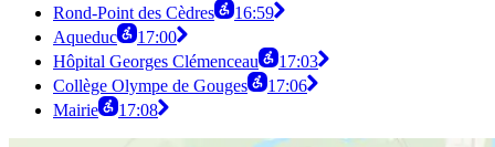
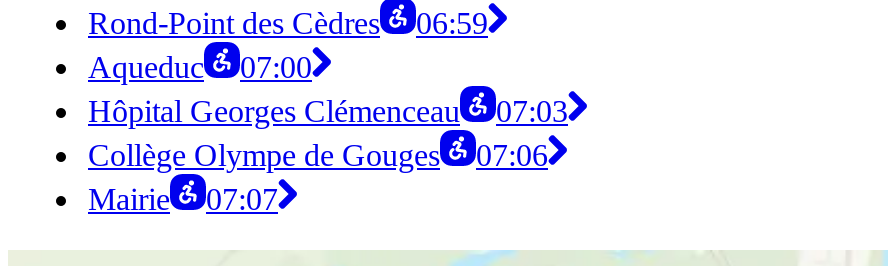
[53,4,274,22] Rond-Point des Cèdres 16:59 -> [88,6,488,40] Rond-Point des Cèdres 06:59
[53,28,177,47] Aqueduc 17:00 -> [88,50,312,84] Aqueduc 07:00
[53,52,318,71] Hôpital Georges Clémenceau 17:03 -> [88,94,568,128] Hôpital Georges Clémenceau 07:03
[53,76,307,95] Collège Olympe de Gouges 17:06 -> [88,138,548,172] Collège Olympe de Gouges 07:06
[53,101,158,120] Mairie 17:08 -> [88,182,278,216] Mairie 07:07

